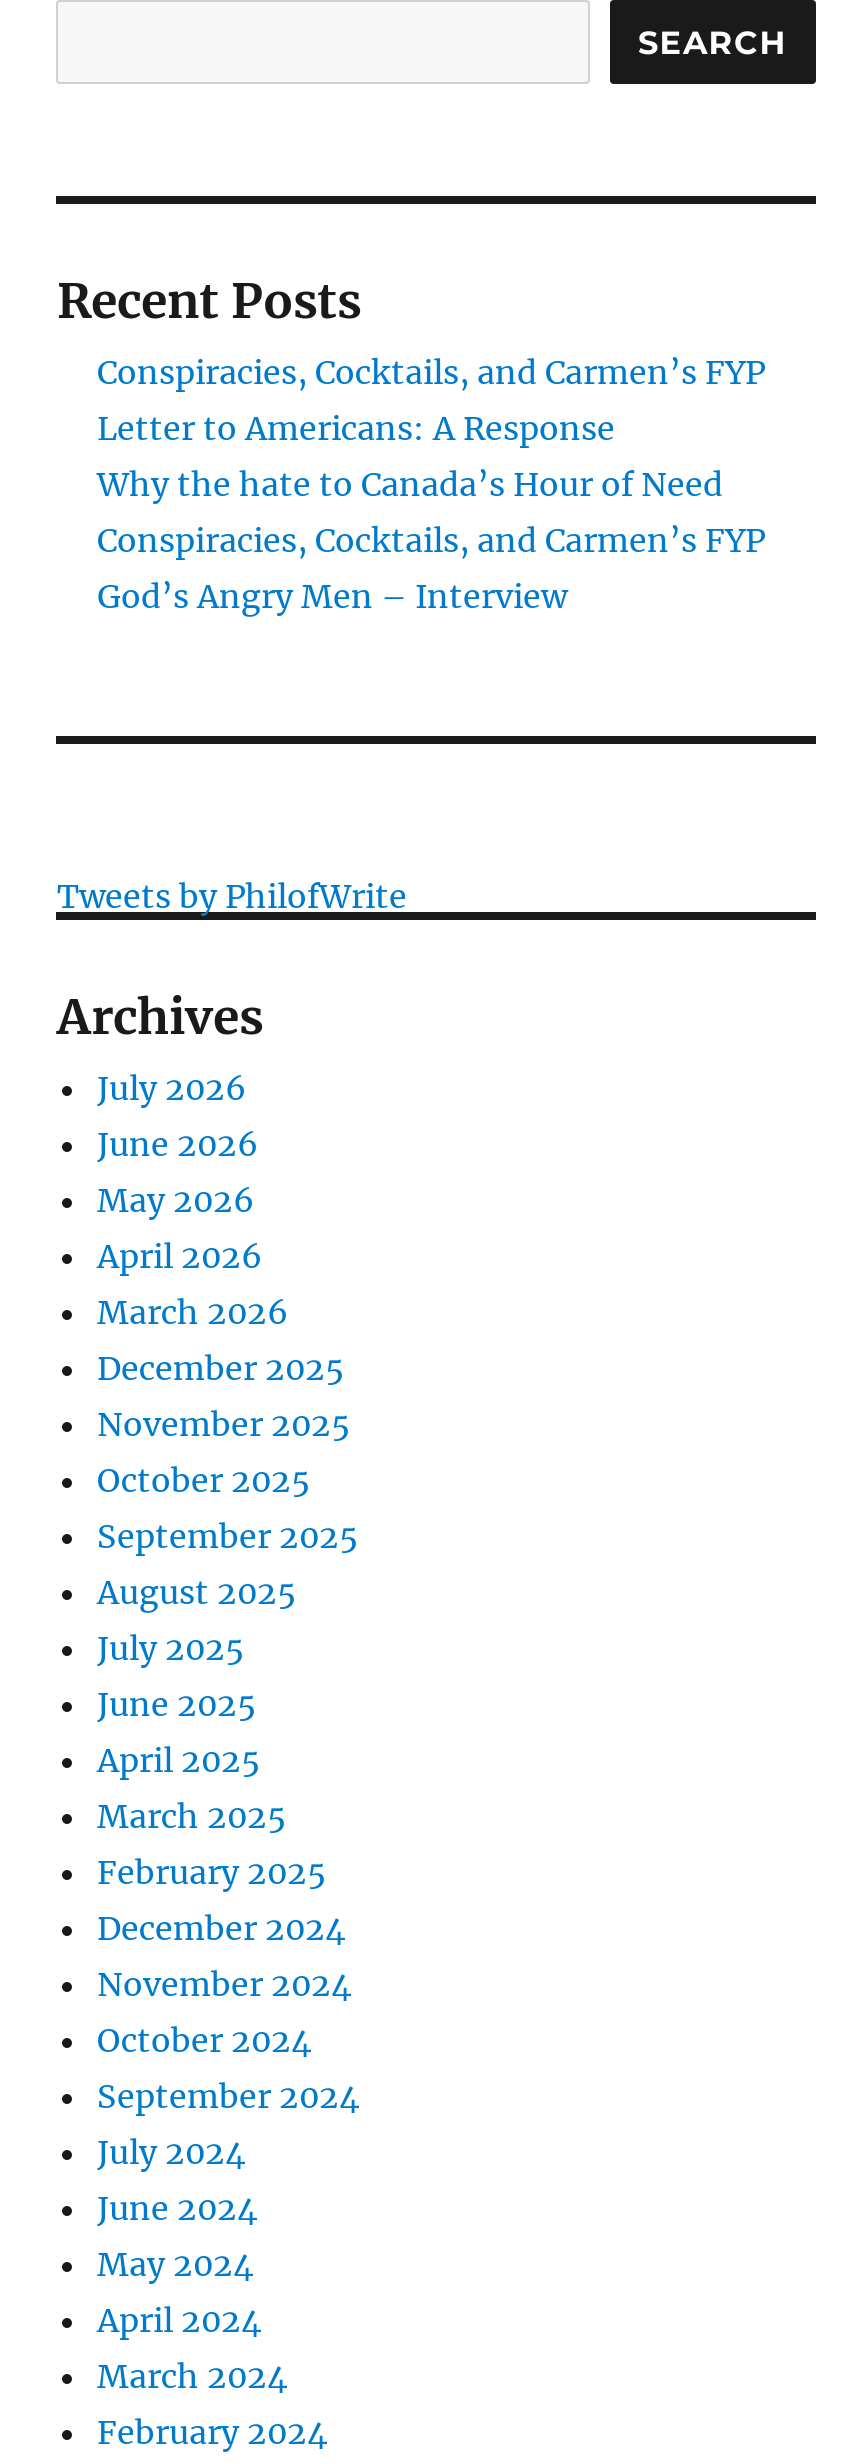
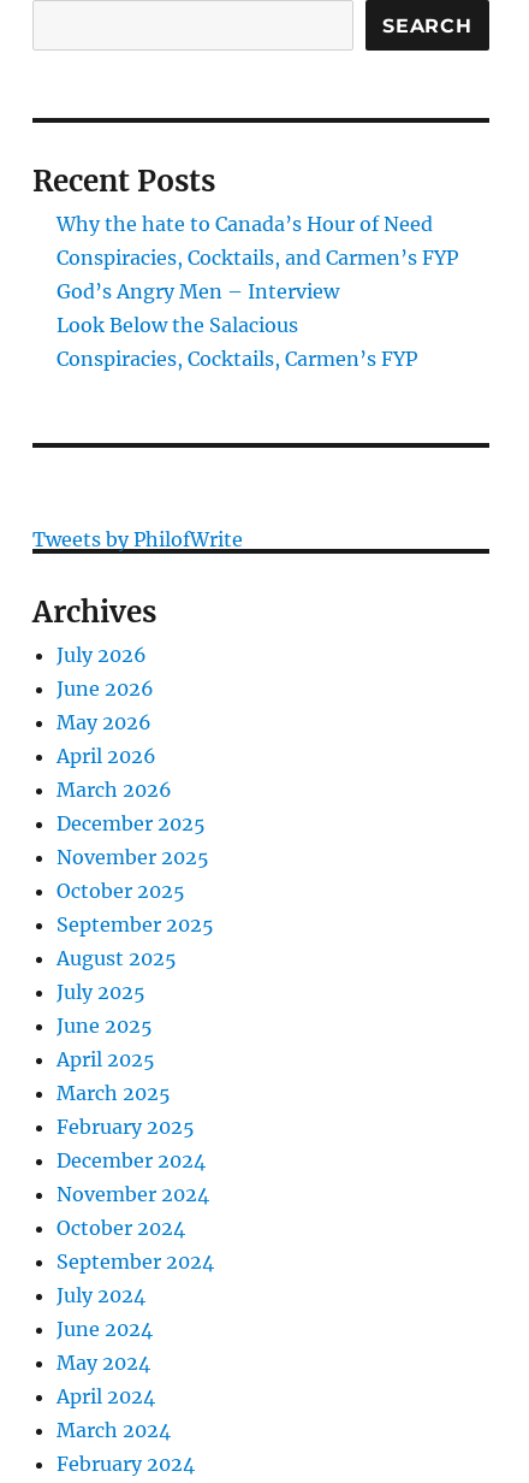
[97,353,765,449] Conspiracies, Cocktails, and Carmen’s FYP | Letter to Americans: A Response -> none
moved [97,465,765,617] -> [57,212,459,304]: Why the hate to Canada’s Hour of Need | Conspiracies, Cocktails, and Carmen’s FYP | God’s Angry Men – Interview
none -> [57,313,418,371] Look Below the Salacious | Conspiracies, Cocktails, Carmen’s FYP

